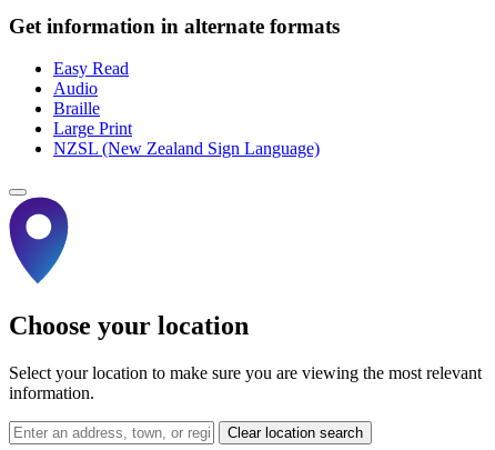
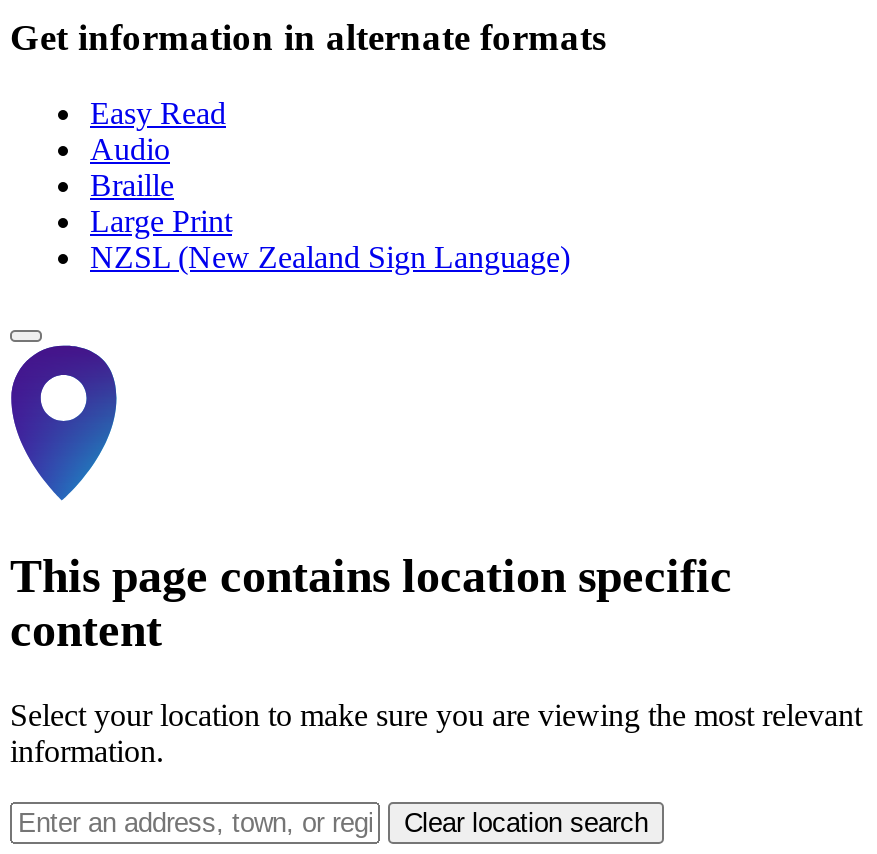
[9,311,249,340] Choose your location -> [10,550,732,656] This page contains location specific | content

